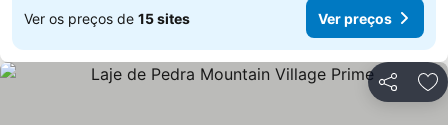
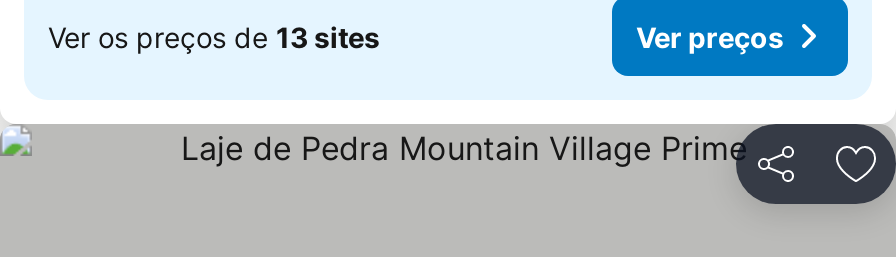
[24,9,190,26] Ver os preços de 15 sites -> [48,19,380,53] Ver os preços de 13 sites

